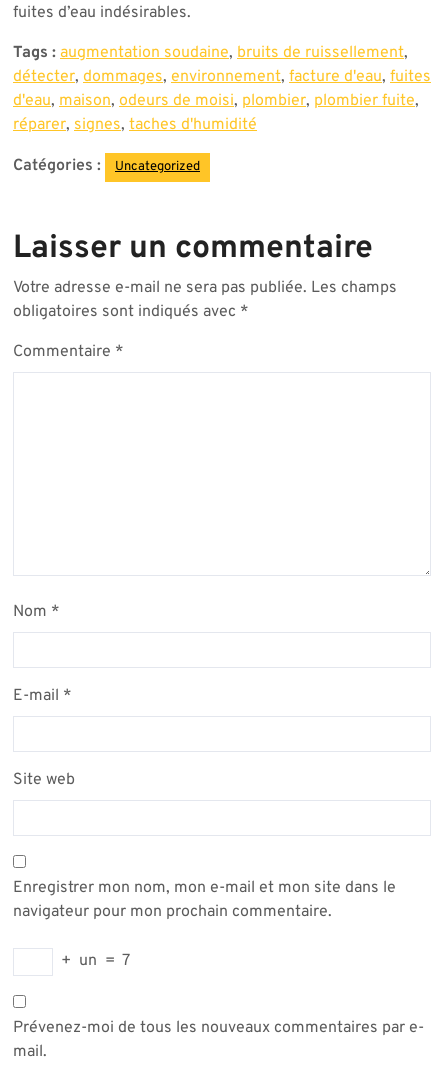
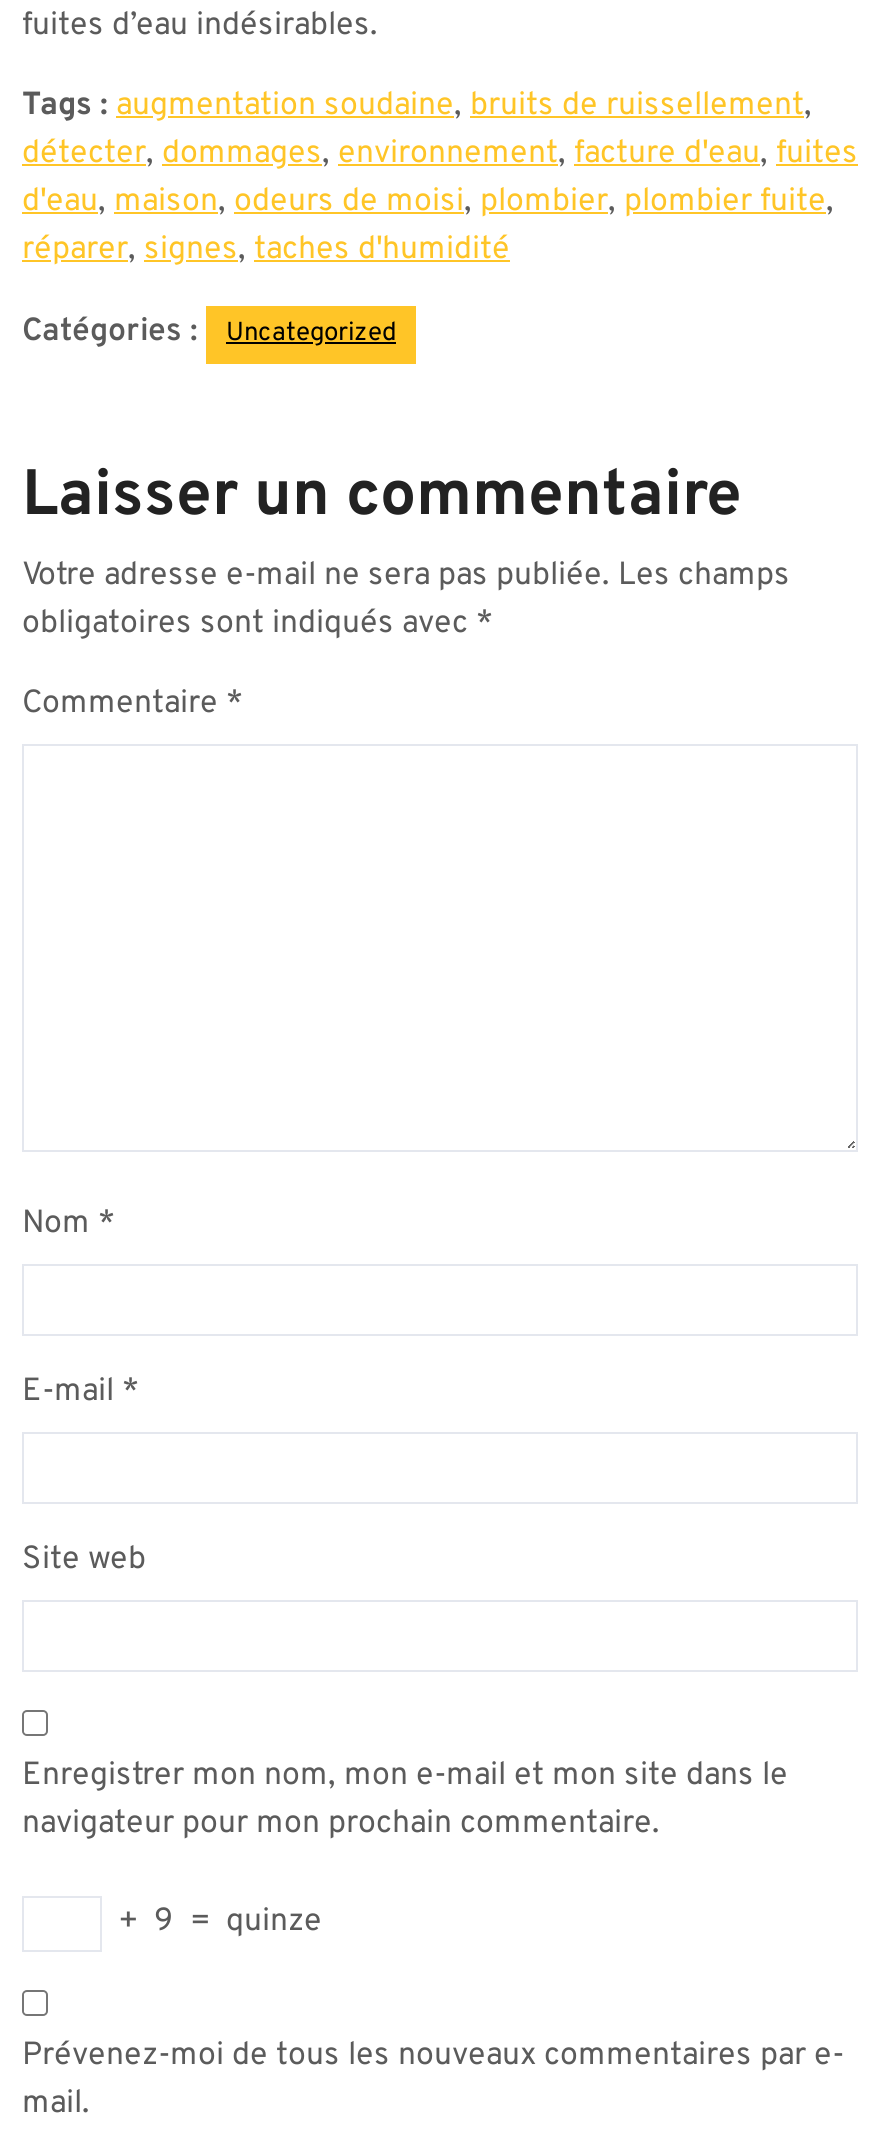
[57,951,130,971] + un = 7 -> [110,1902,322,1942] + 9 = quinze

